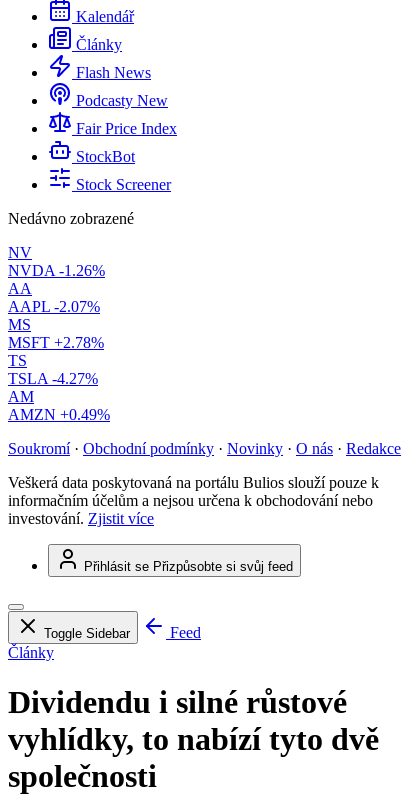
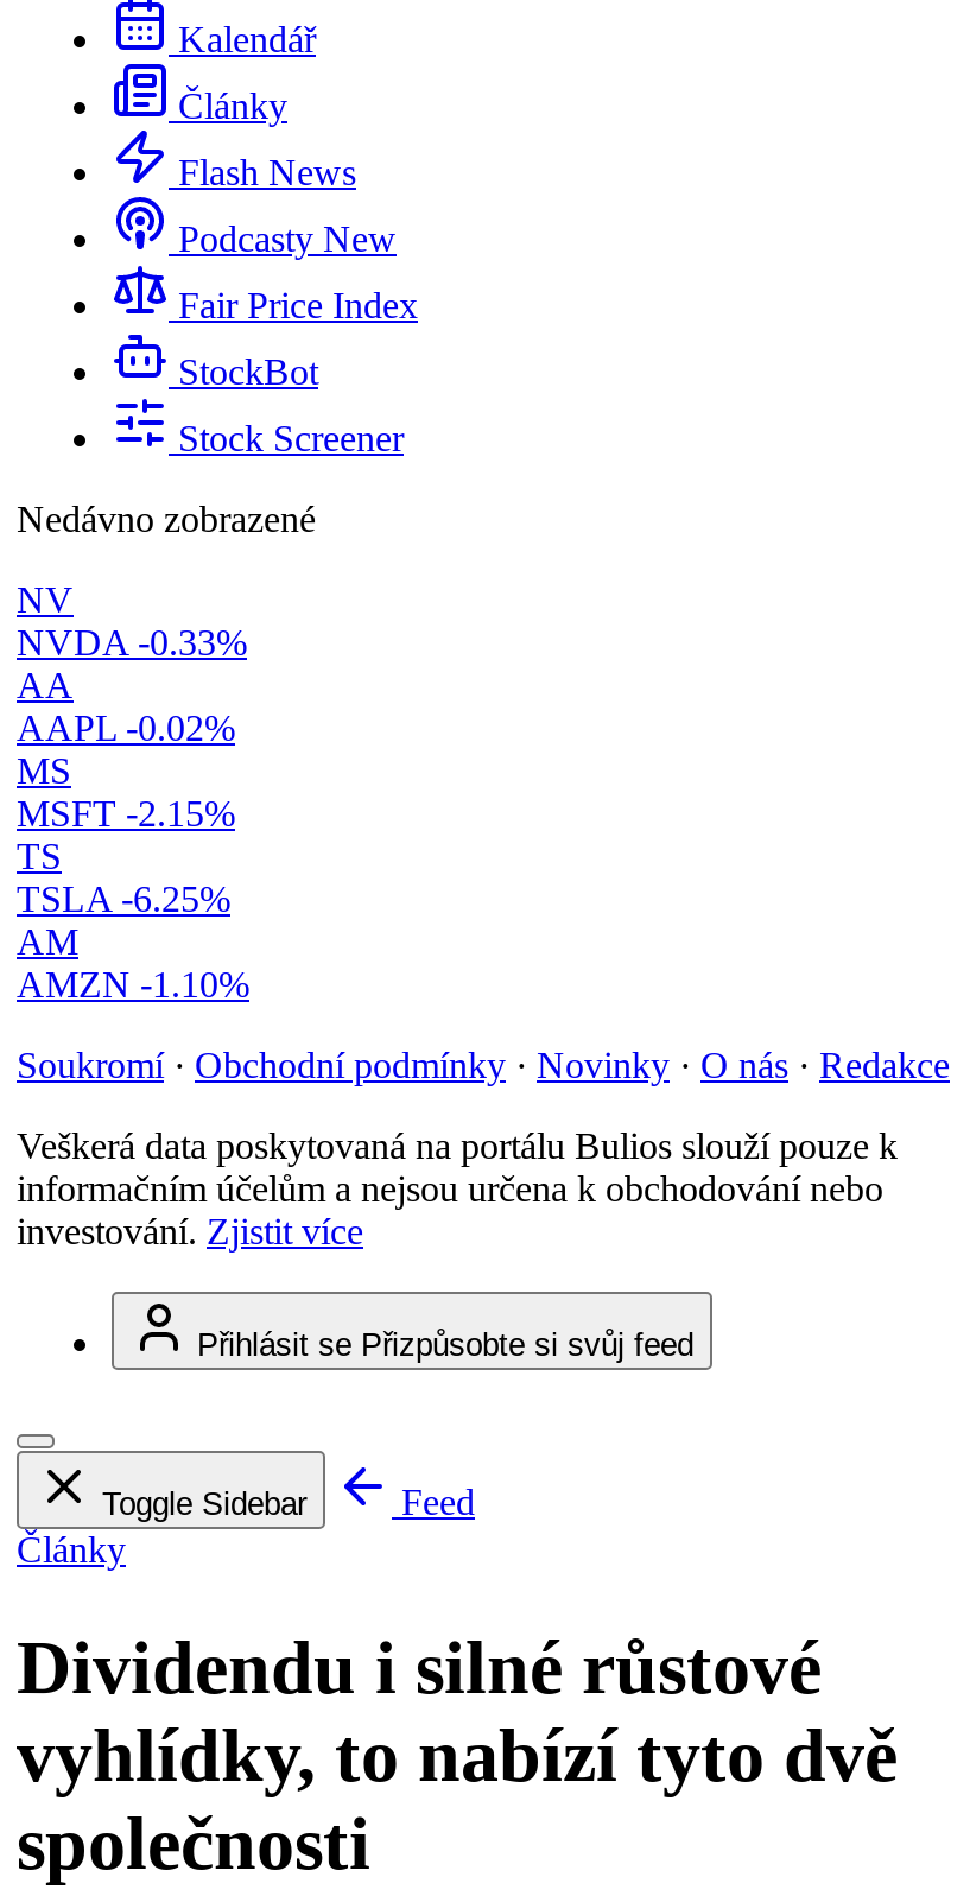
[8,262,105,279] NVDA -1.26% -> [17,622,247,663] NVDA -0.33%
[8,298,100,315] AAPL -2.07% -> [17,708,235,748] AAPL -0.02%
[8,334,104,351] MSFT +2.78% -> [17,793,235,834] MSFT -2.15%
[8,370,98,387] TSLA -4.27% -> [17,879,230,919] TSLA -6.25%
[8,406,110,423] AMZN +0.49% -> [17,964,249,1005] AMZN -1.10%

